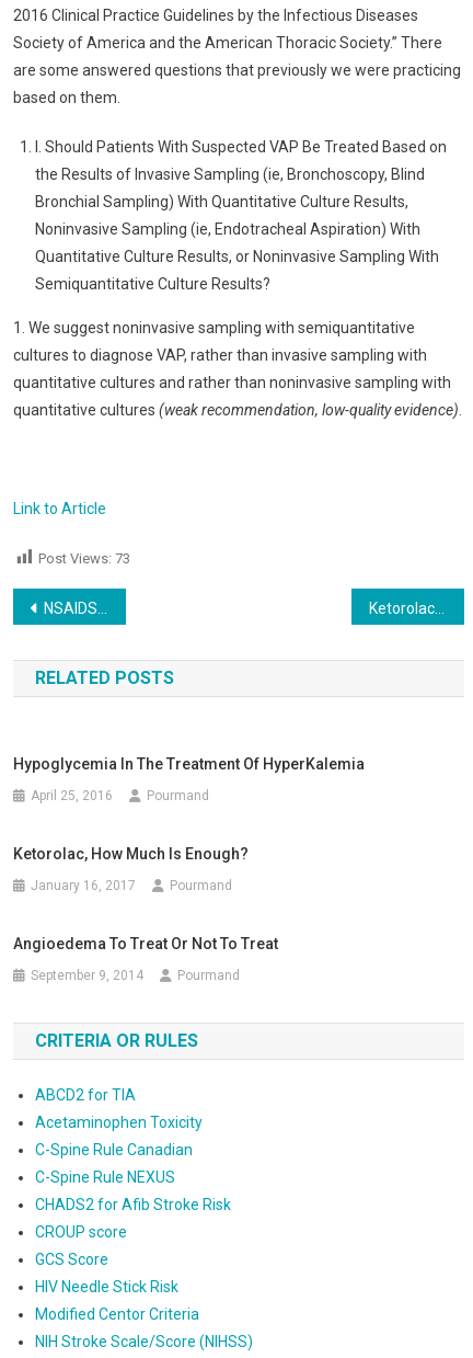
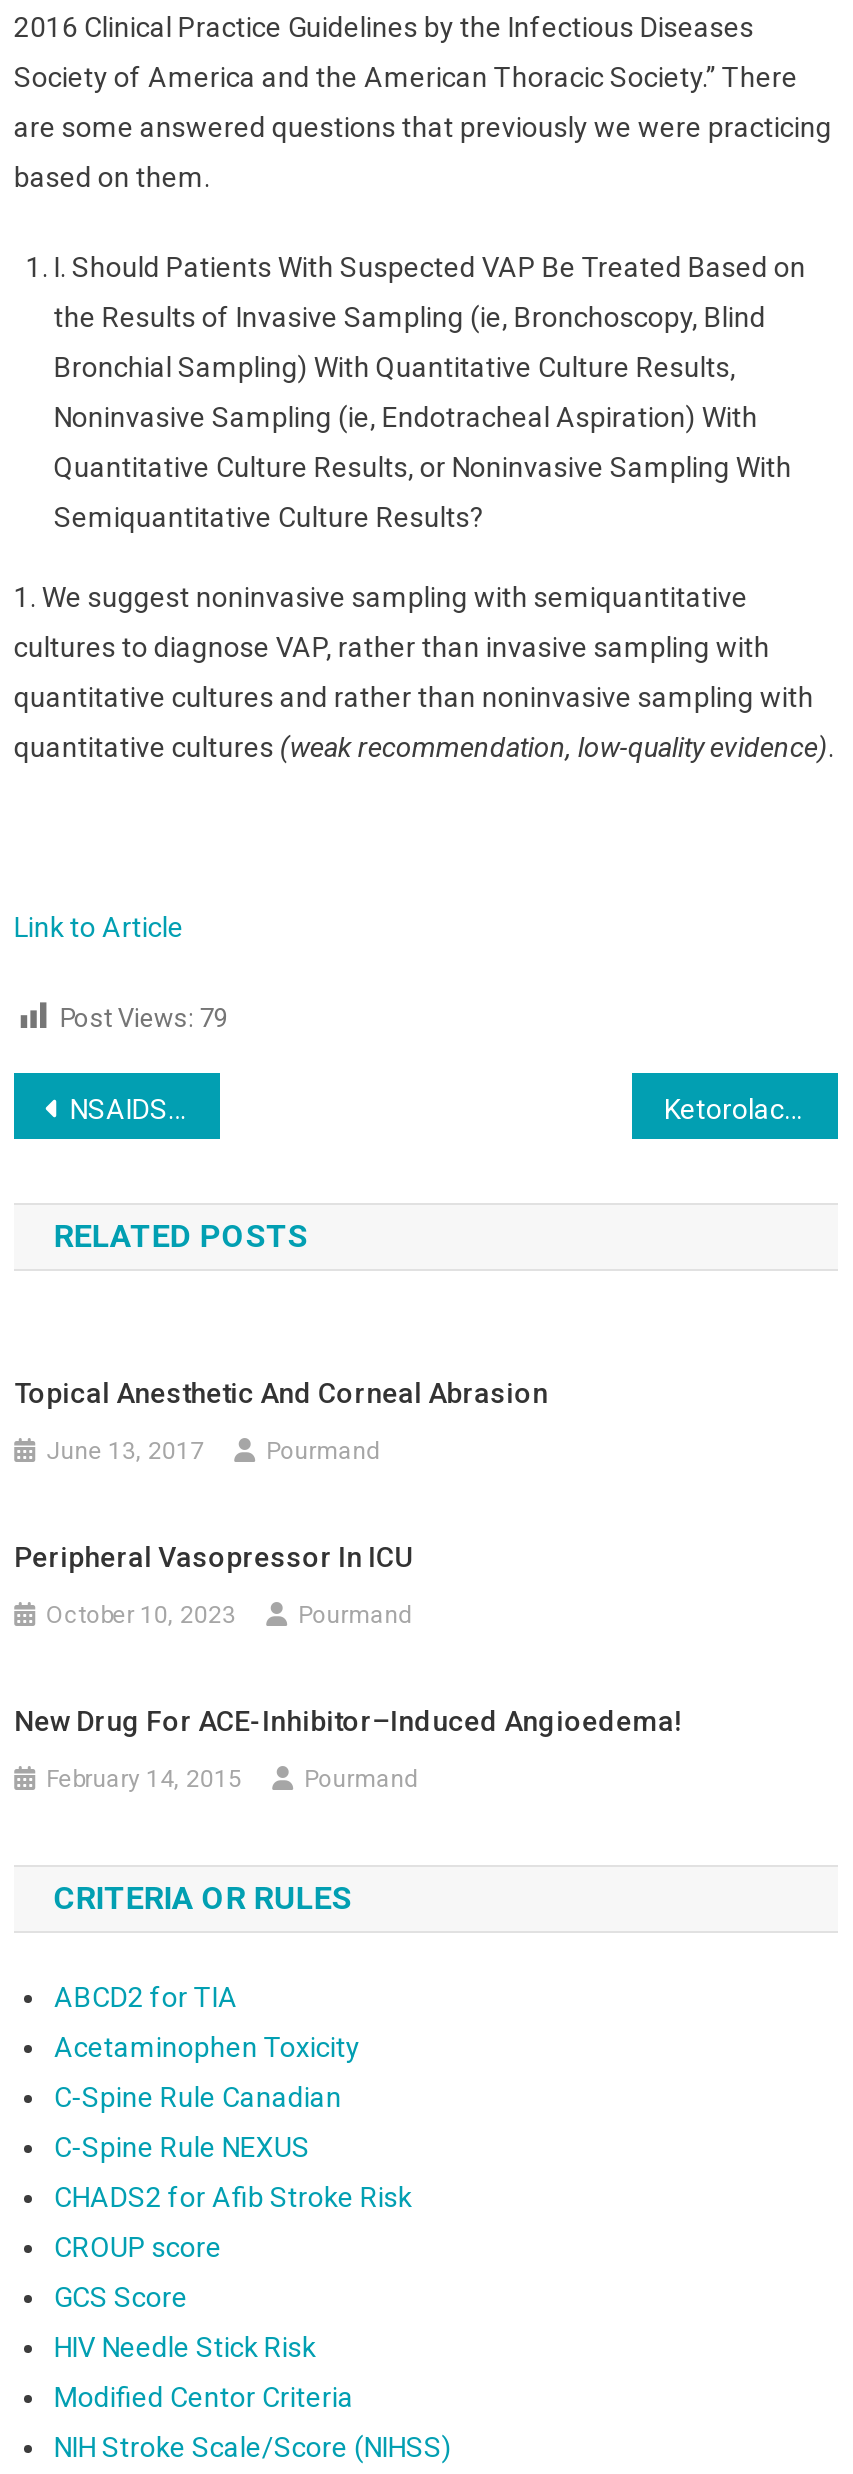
[38,550,130,567] Post Views: 73 -> [60,1003,228,1033] Post Views: 79
[13,755,365,773] Hypoglycemia In The Treatment Of HyperKalemia -> [14,1377,548,1409] Topical Anesthetic And Corneal Abrasion
[31,788,113,803] April 25, 2016 -> [46,1437,204,1465] June 13, 2017
[13,845,249,863] Ketorolac, How Much Is Enough? -> [14,1541,412,1573] Peripheral Vasopressor In ICU
[31,878,136,893] January 16, 2017 -> [46,1601,236,1629] October 10, 2023
[13,935,278,952] Angioedema To Treat Or Not To Treat -> [14,1705,682,1737] New Drug For ACE-Inhibitor–Induced Angioedema!
[31,968,144,983] September 9, 2014 -> [46,1765,242,1793] February 14, 2015

